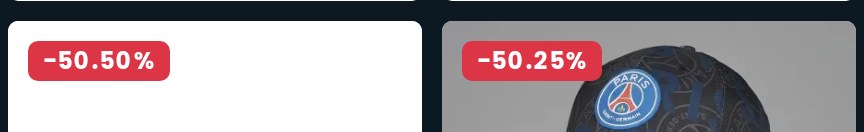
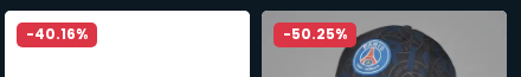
[44,43,154,77] -50.50% -> [26,24,87,44] -40.16%

